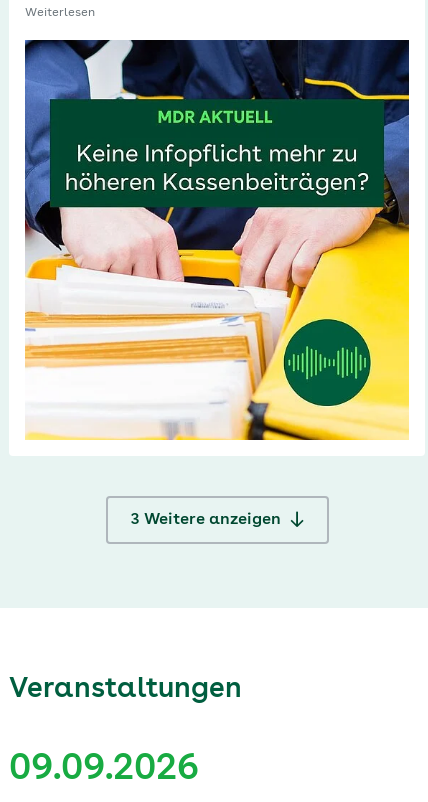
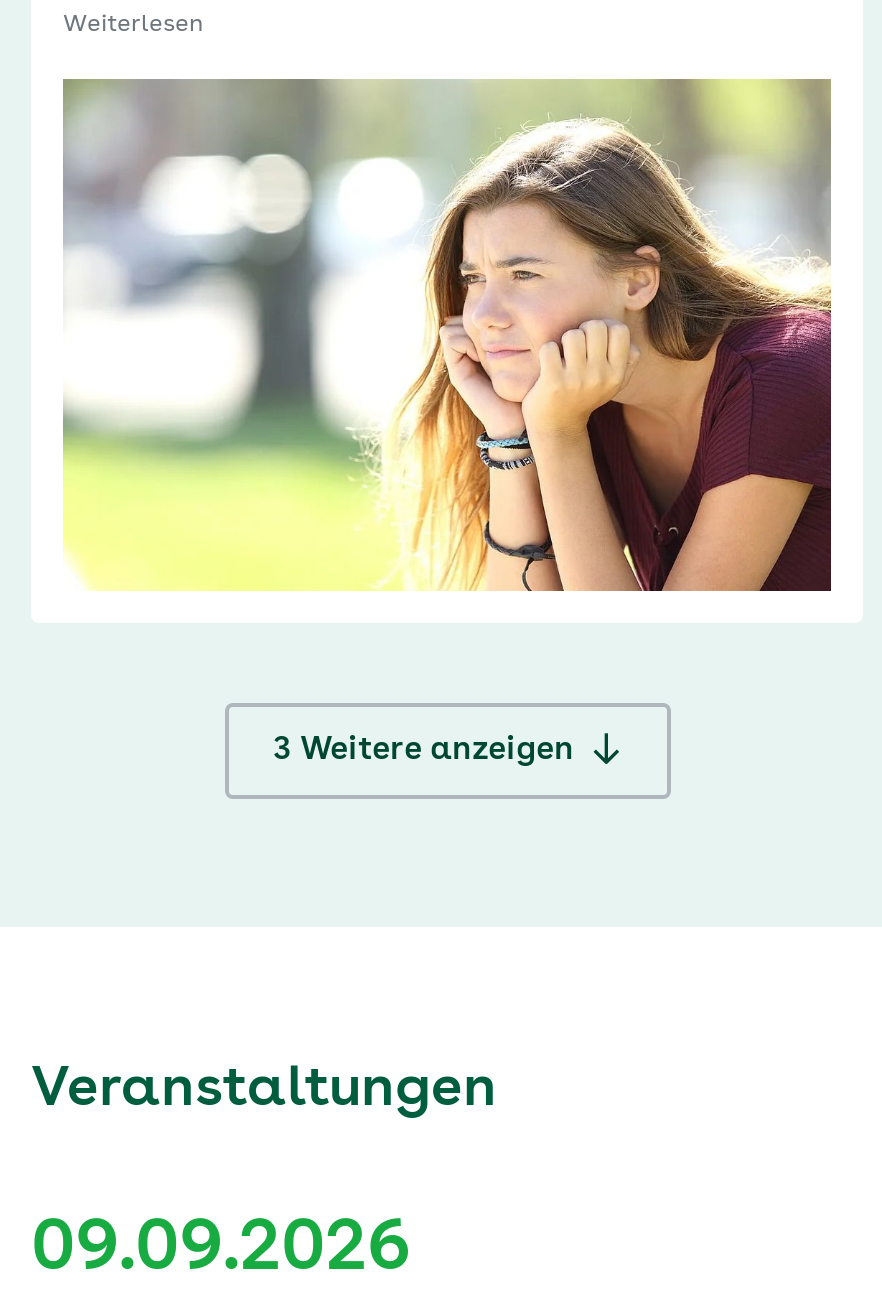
[24,39,410,441] [image] -> [63,78,833,594] [image]

